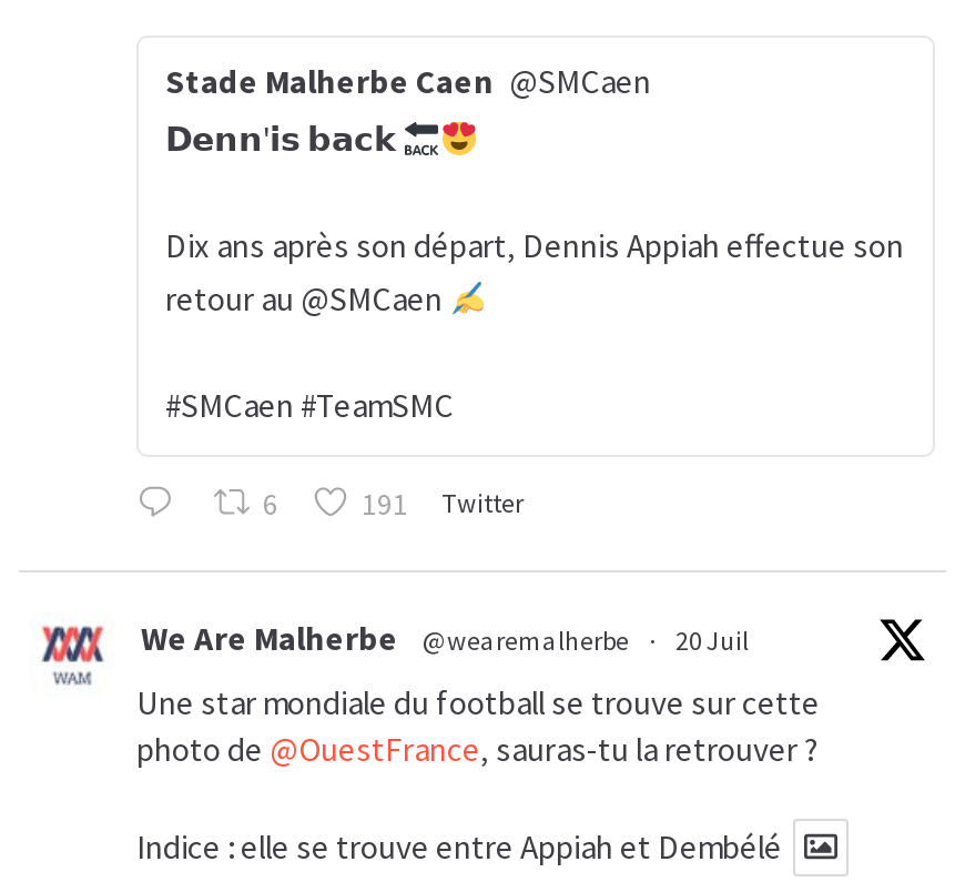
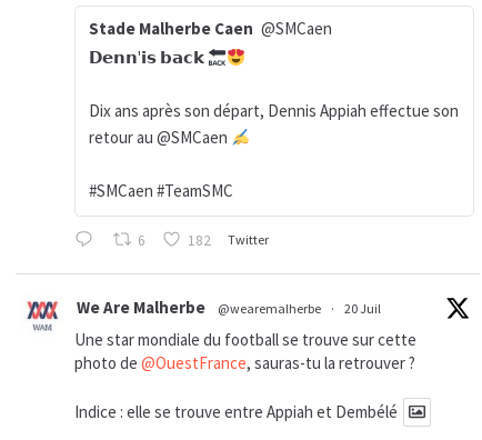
[362,485,524,523] 191 Twitter -> [187,231,268,250] 182 Twitter

